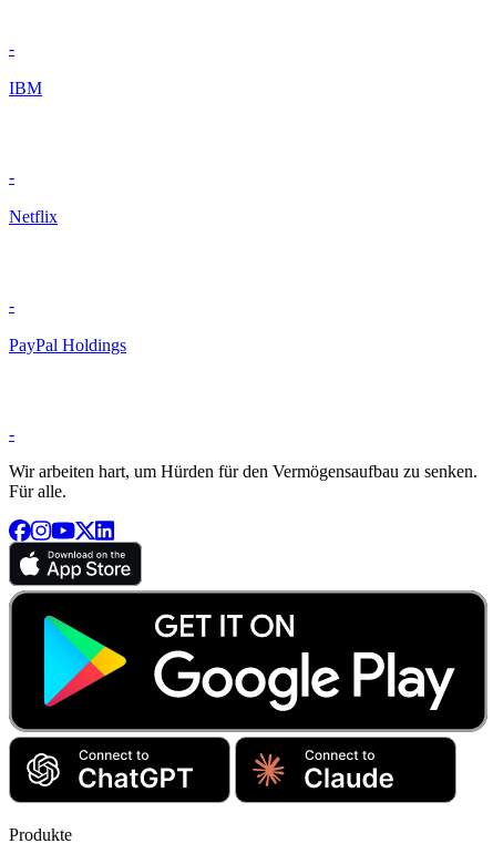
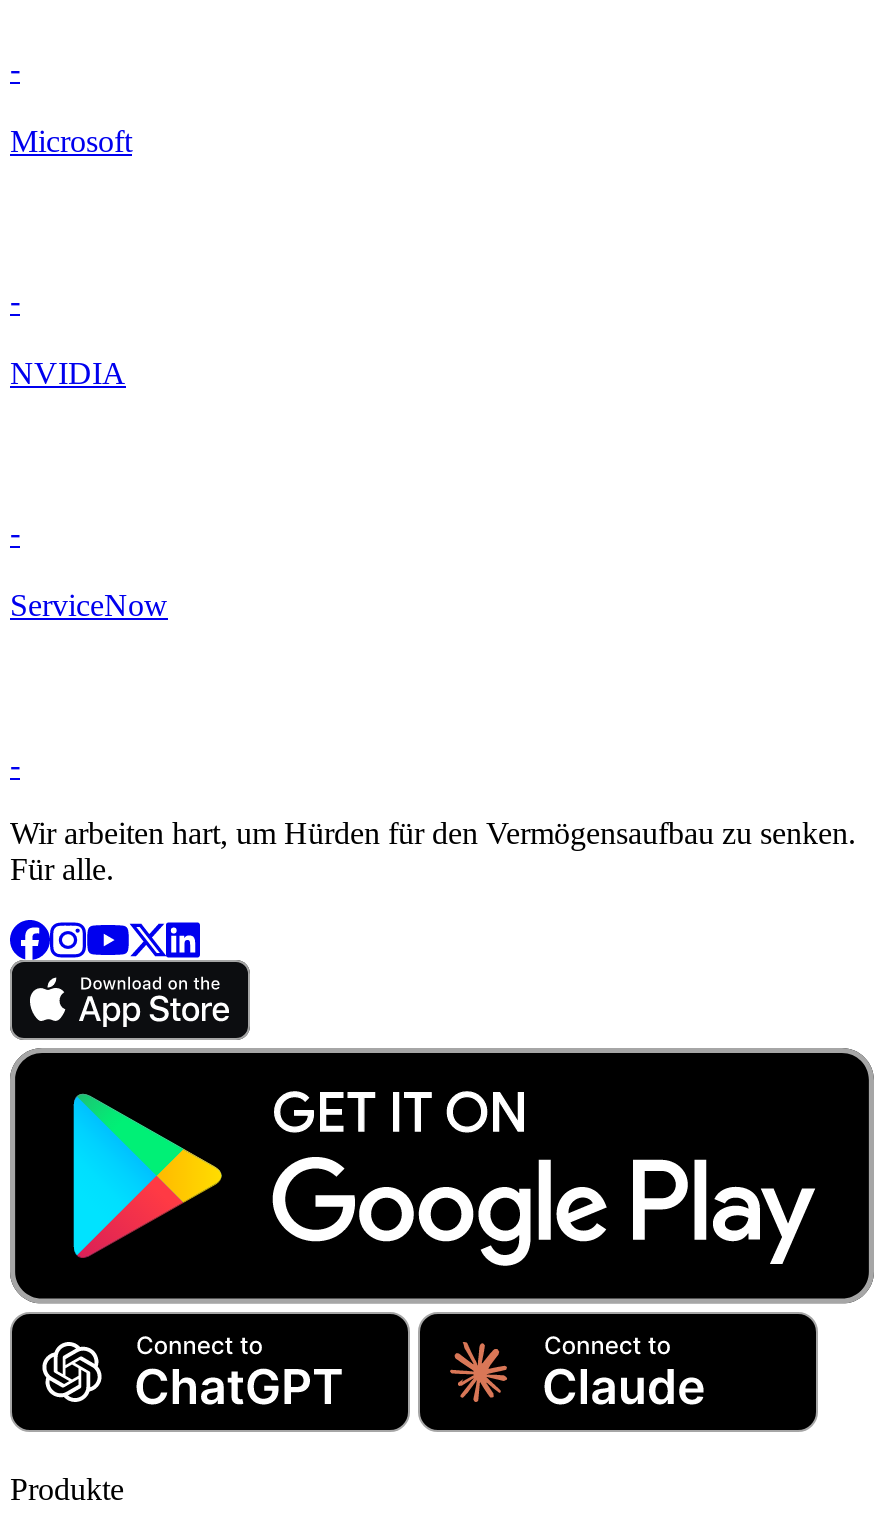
[9,79,42,98] IBM -> [10,124,132,158] Microsoft
[9,207,58,226] Netflix -> [10,356,126,390] NVIDIA
[9,336,126,355] PayPal Holdings -> [10,588,168,622] ServiceNow

